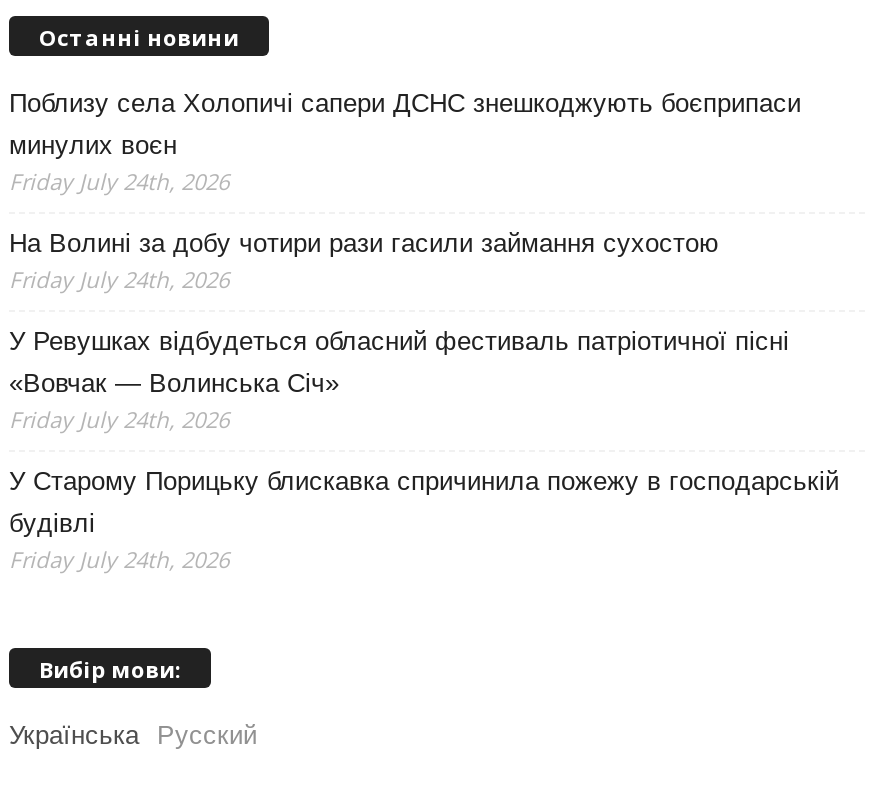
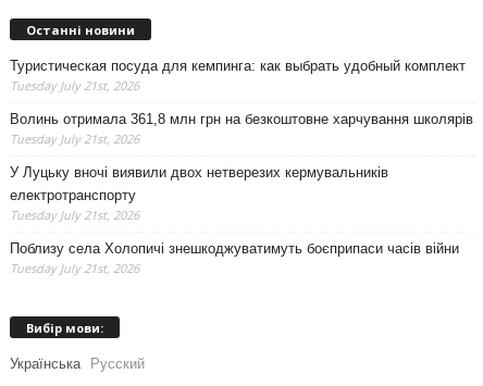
[9,87,801,195] Поблизу села Холопичі сапери ДСНС знешкоджують боєприпаси | минулих воєн | Friday July 24th, 2026 -> [10,57,466,93] Туристическая посуда для кемпинга: как выбрать удобный комплект | Tuesday July 21st, 2026
[9,227,719,293] На Волині за добу чотири рази гасили займання сухостою | Friday July 24th, 2026 -> [10,110,473,146] Волинь отримала 361,8 млн грн на безкоштовне харчування школярів | Tuesday July 21st, 2026
[9,325,789,433] У Ревушках відбудеться обласний фестиваль патріотичної пісні | «Вовчак — Волинська Січ» | Friday July 24th, 2026 -> [10,164,388,222] У Луцьку вночі виявили двох нетверезих кермувальників | електротранспорту | Tuesday July 21st, 2026
[9,465,839,573] У Старому Порицьку блискавка спричинила пожежу в господарській | будівлі | Friday July 24th, 2026 -> [10,240,459,276] Поблизу села Холопичі знешкоджуватимуть боєприпаси часів війни | Tuesday July 21st, 2026

